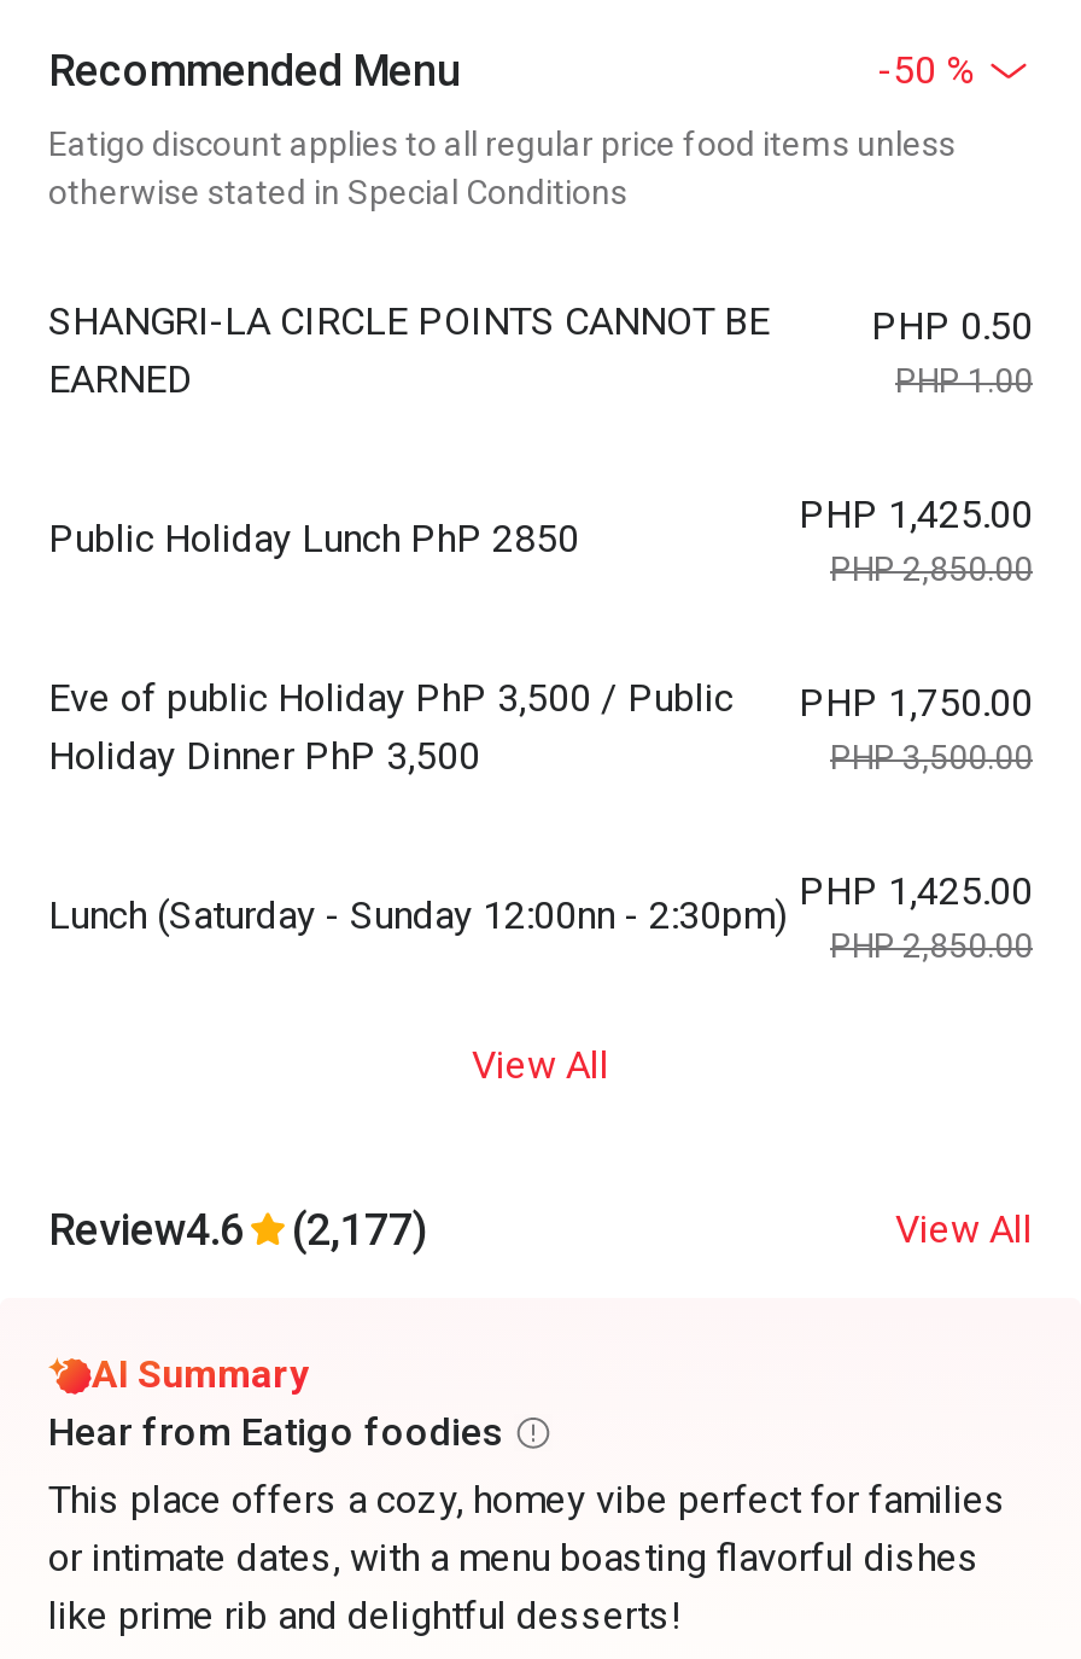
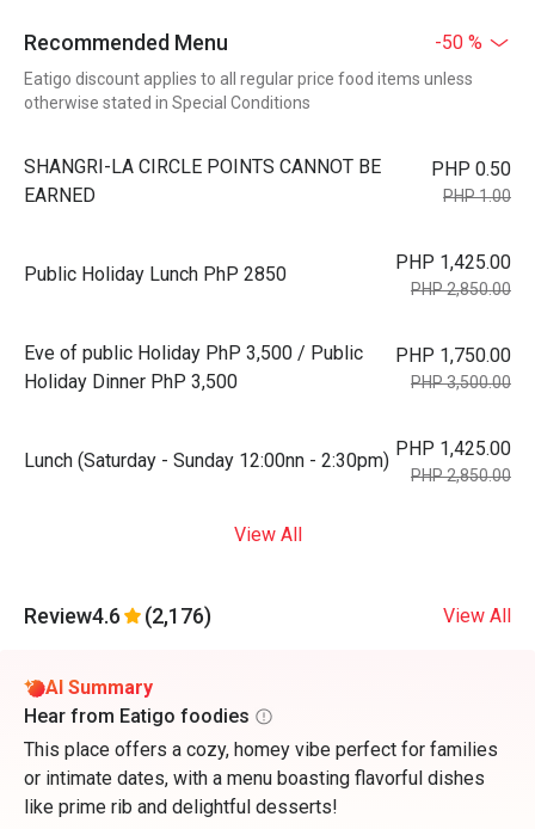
[48,1204,427,1255] Review4.6 (2,177) -> [24,603,211,628] Review4.6 (2,176)

